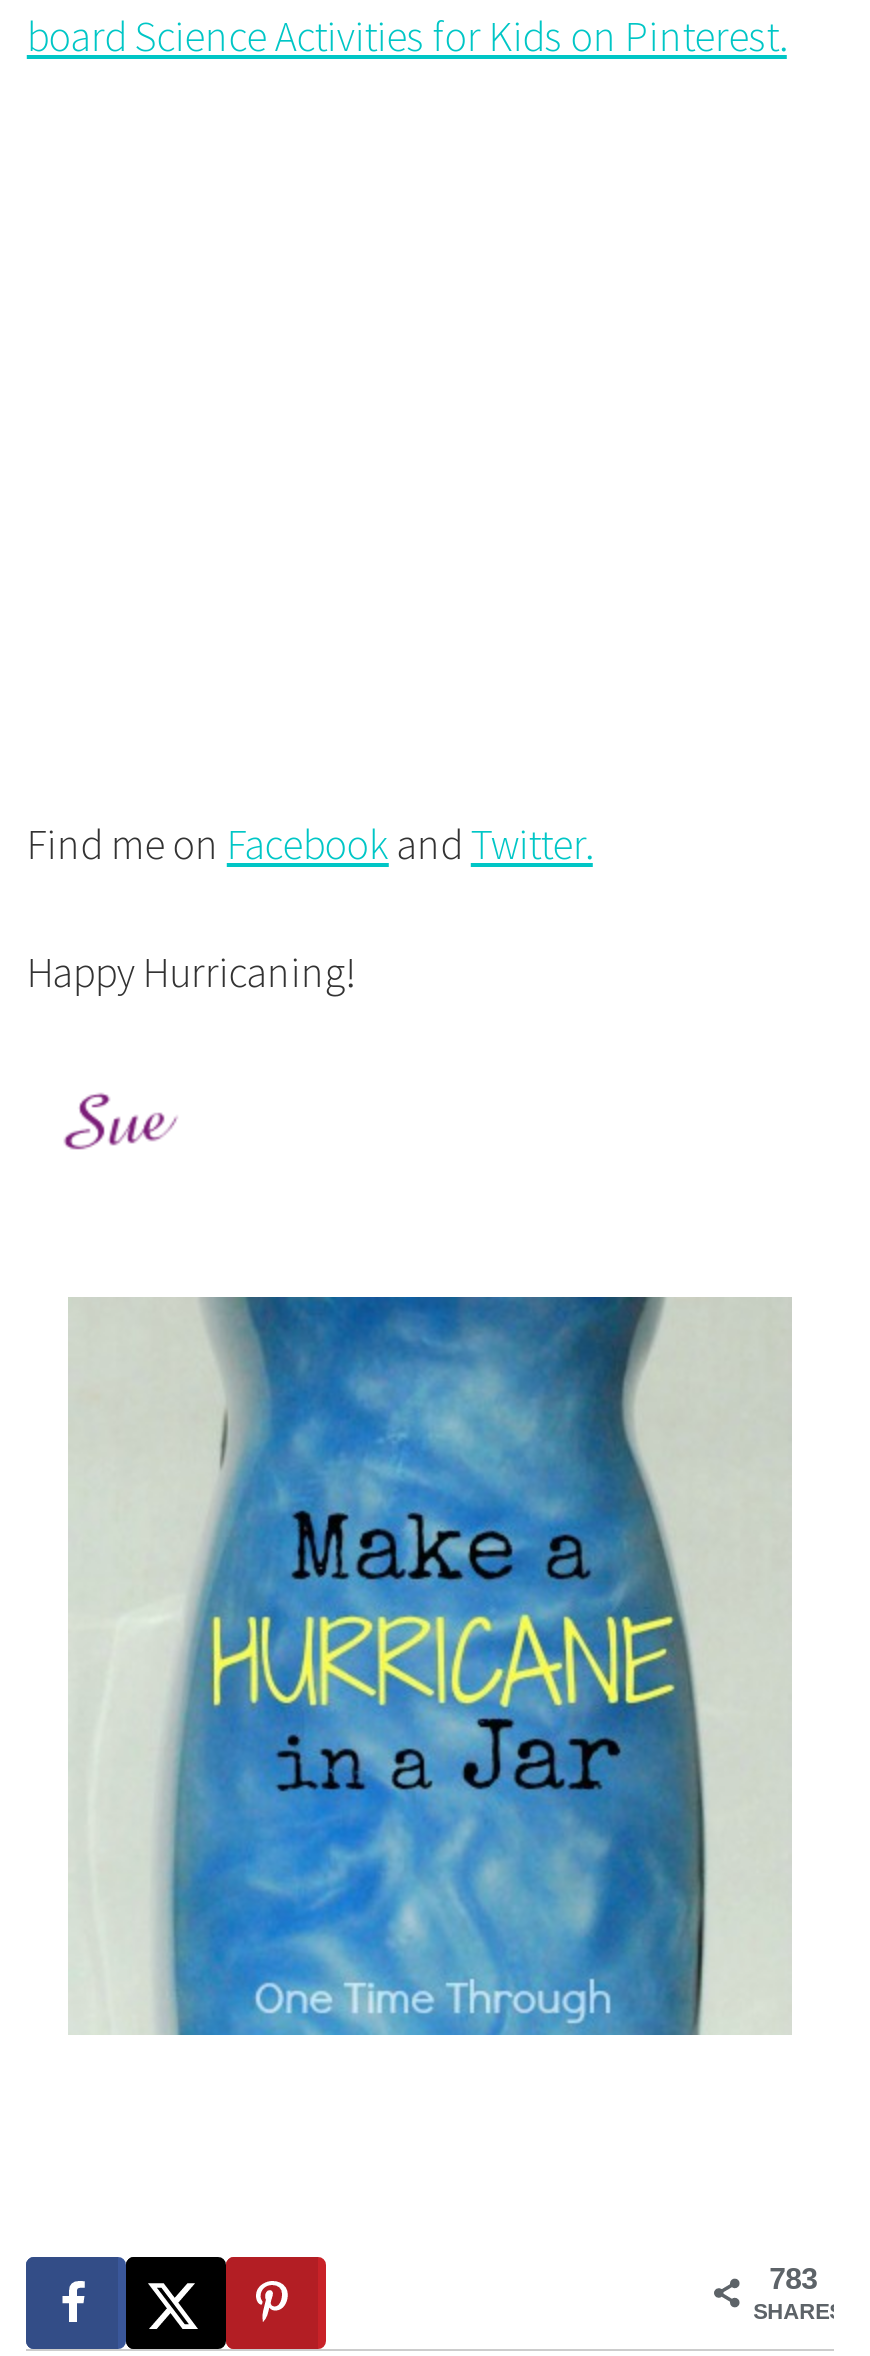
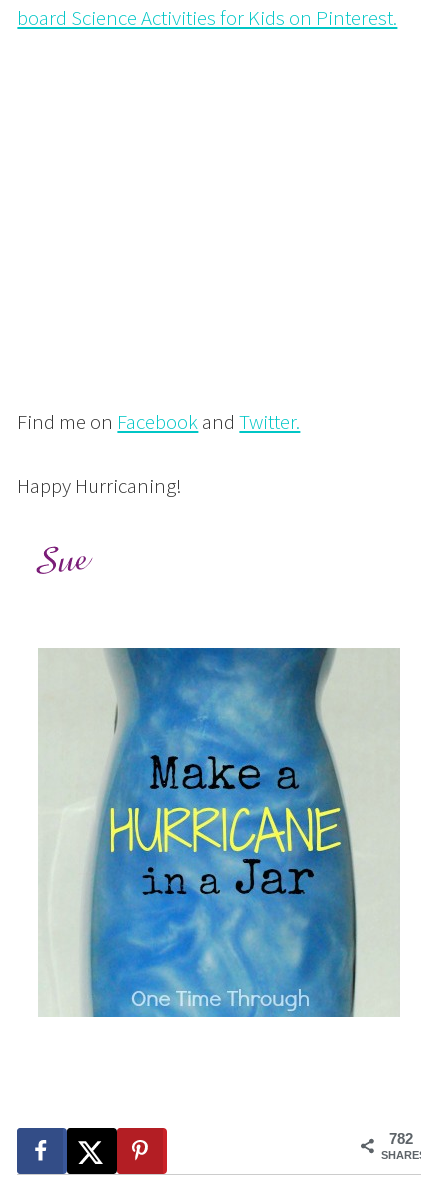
[769,2261,817,2295] 783 -> [389,1130,413,1147] 782

